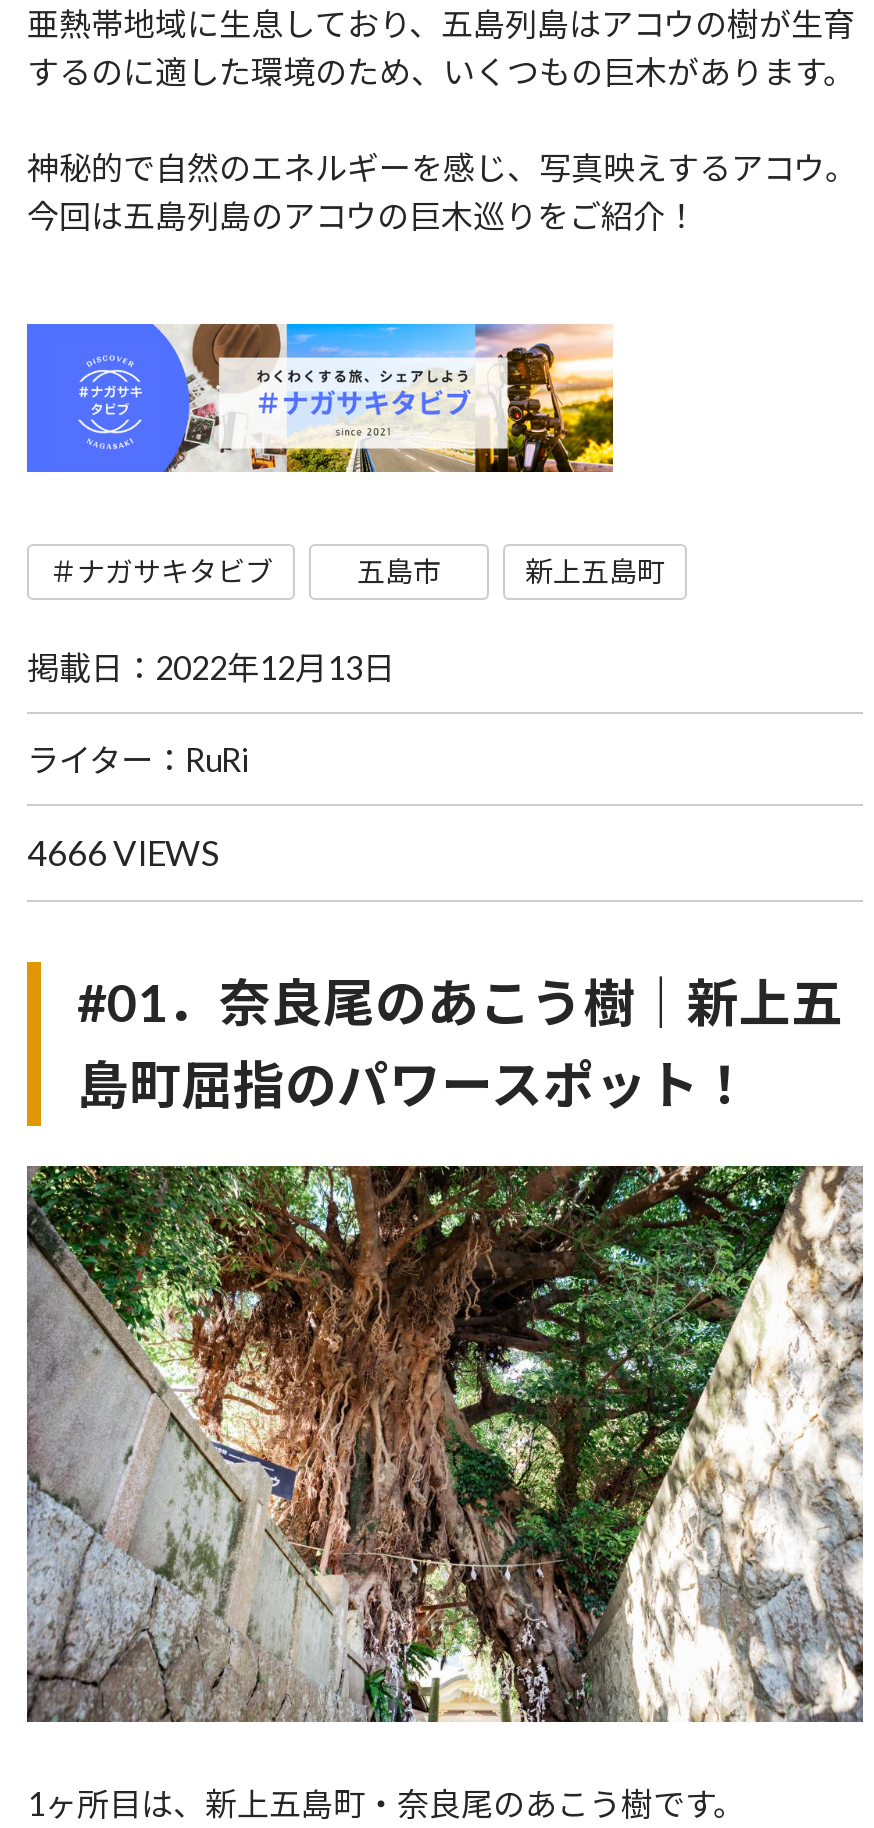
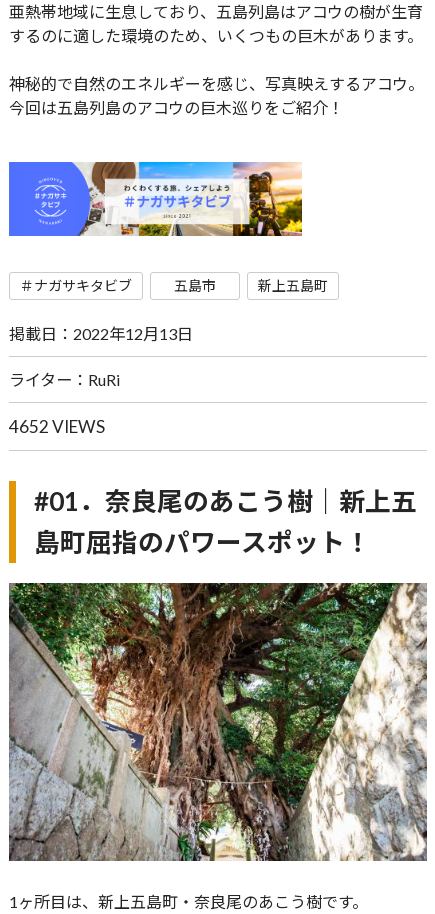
[27,832,219,874] 4666 VIEWS -> [9,416,105,437] 4652 VIEWS

